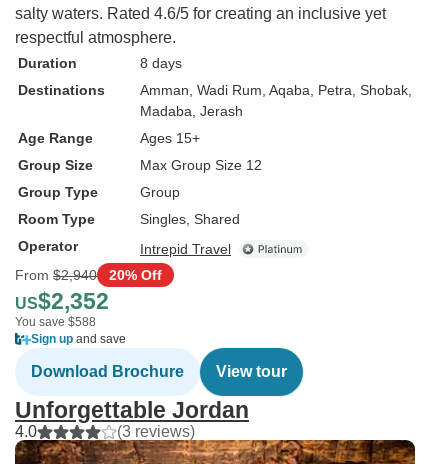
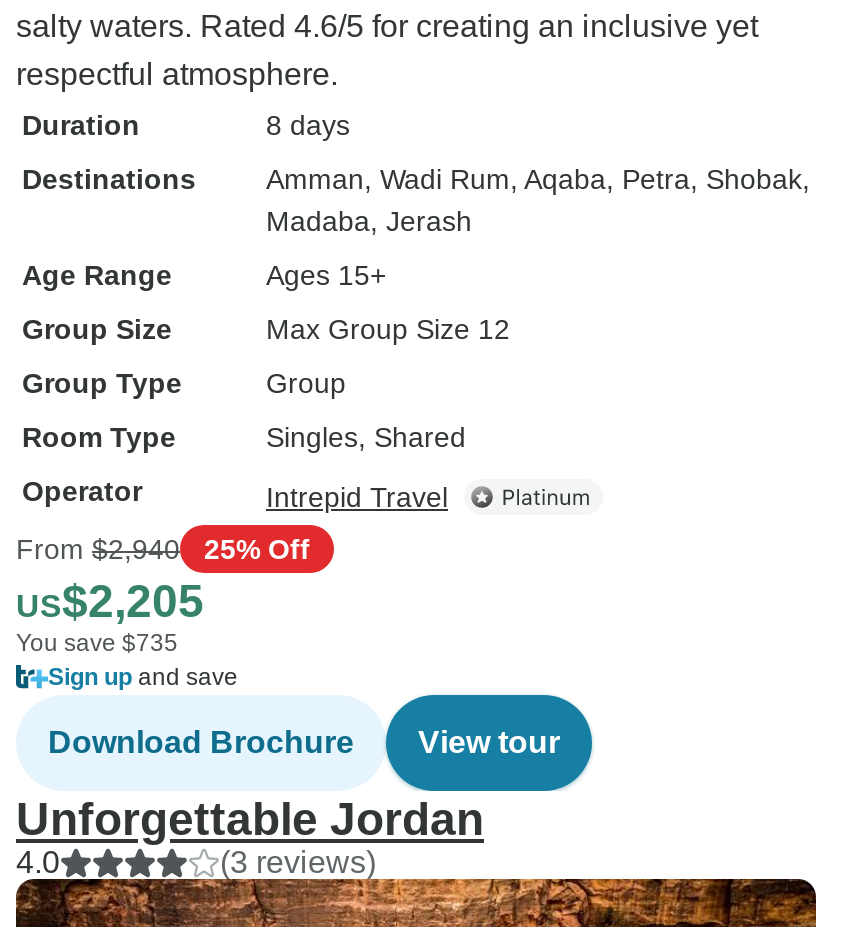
[15,266,162,282] From $2,940 20% Off -> [16,532,310,564] From $2,940 25% Off
[15,288,109,314] US$2,352 -> [16,575,204,627] US$2,205
[15,315,96,329] You save $588 -> [16,629,178,657] You save $735

